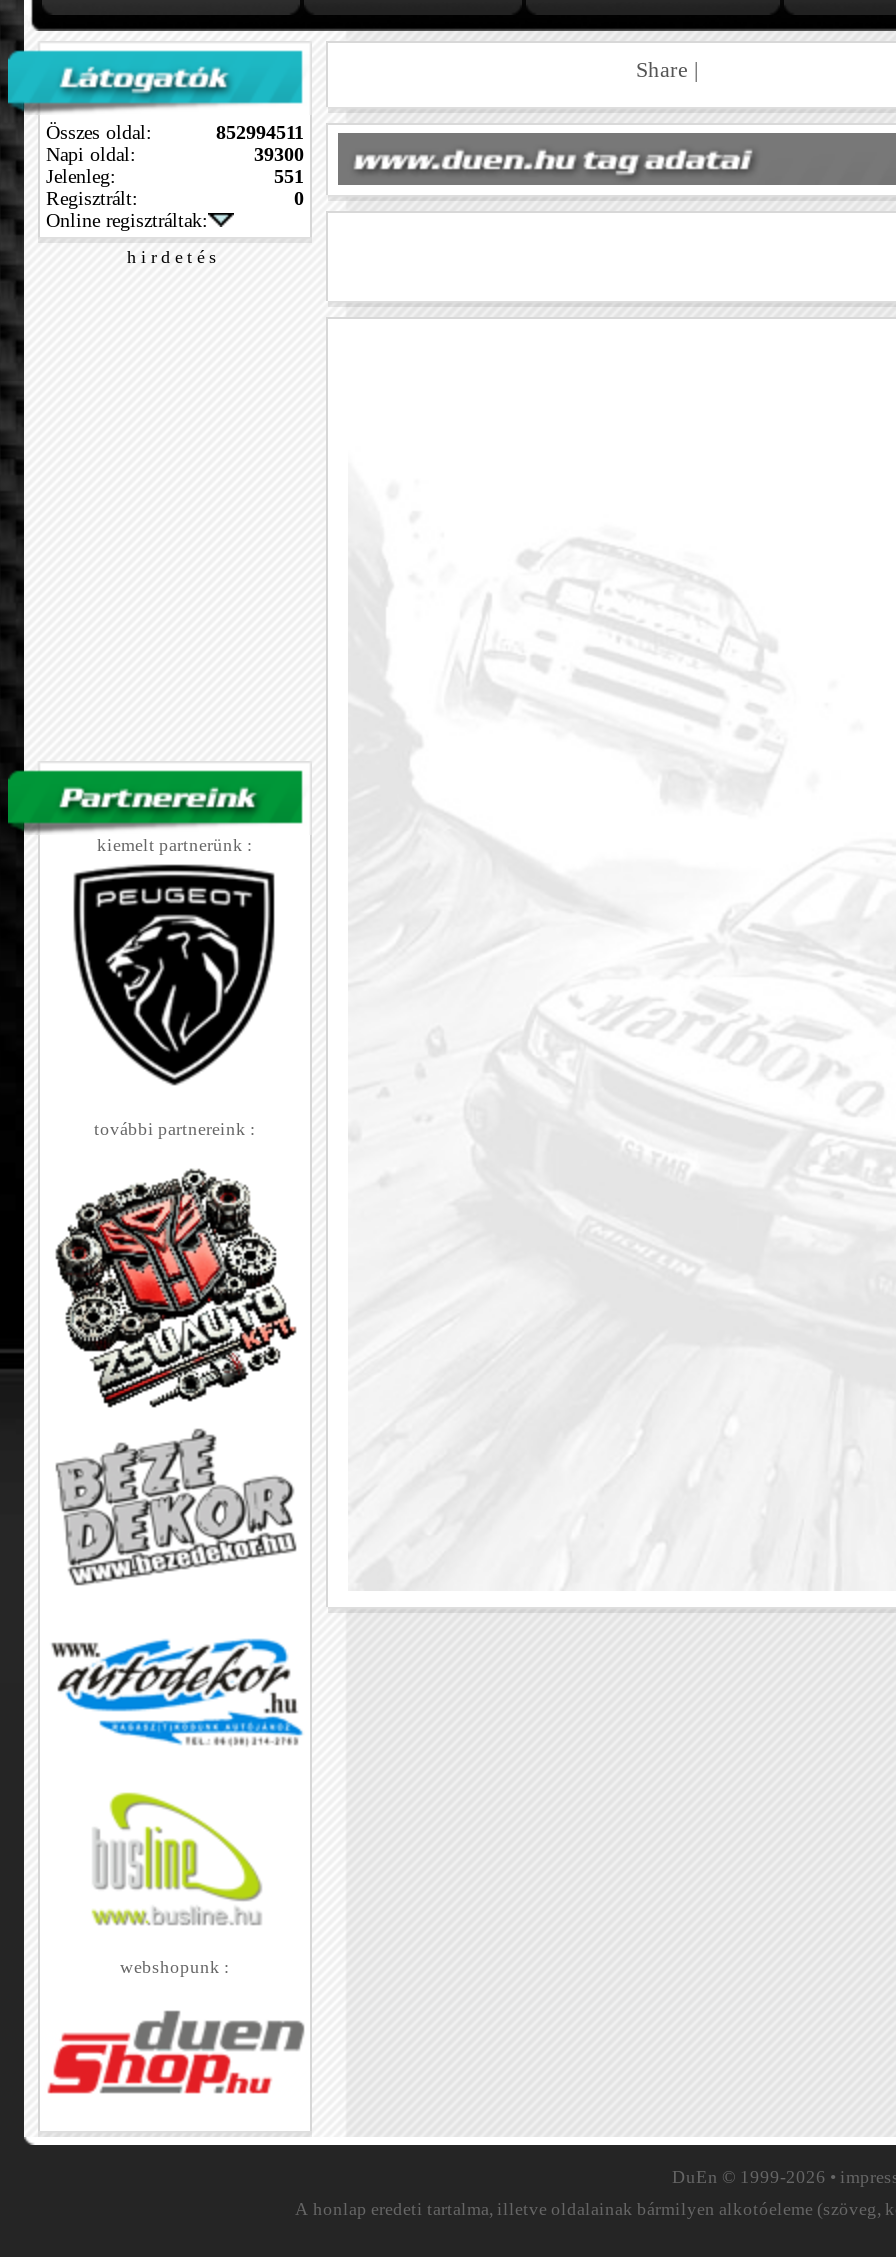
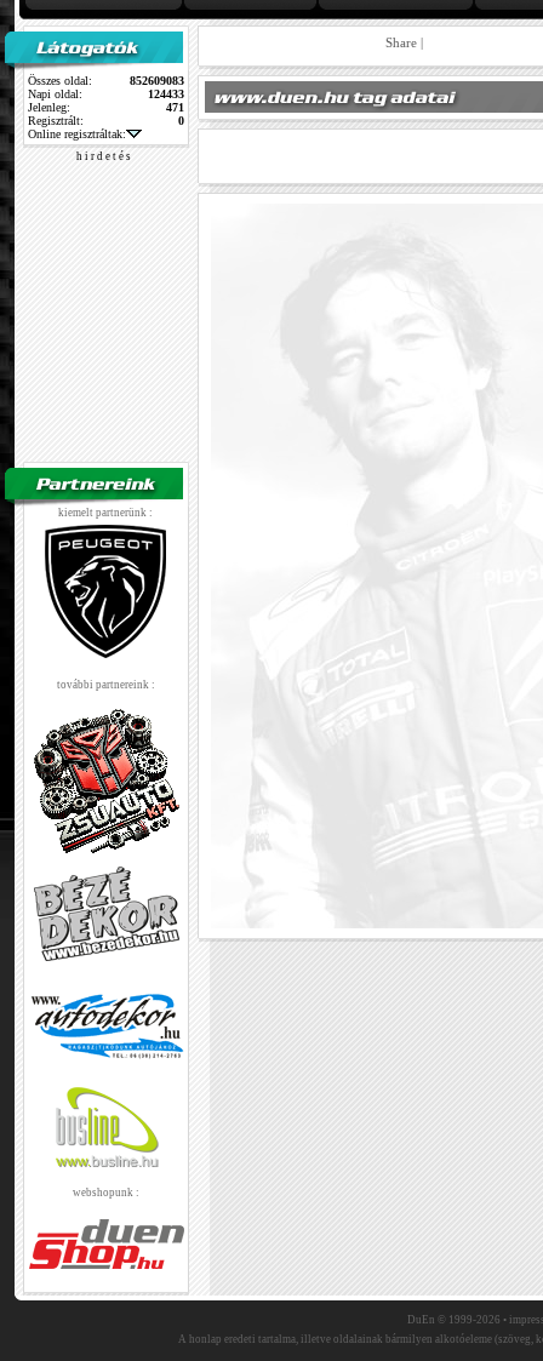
[216,121,304,143] 852994511 -> [130,74,184,87] 852609083
[254,143,304,165] 39300 -> [148,87,184,101] 124433
[274,165,304,187] 551 -> [166,101,184,114] 471

